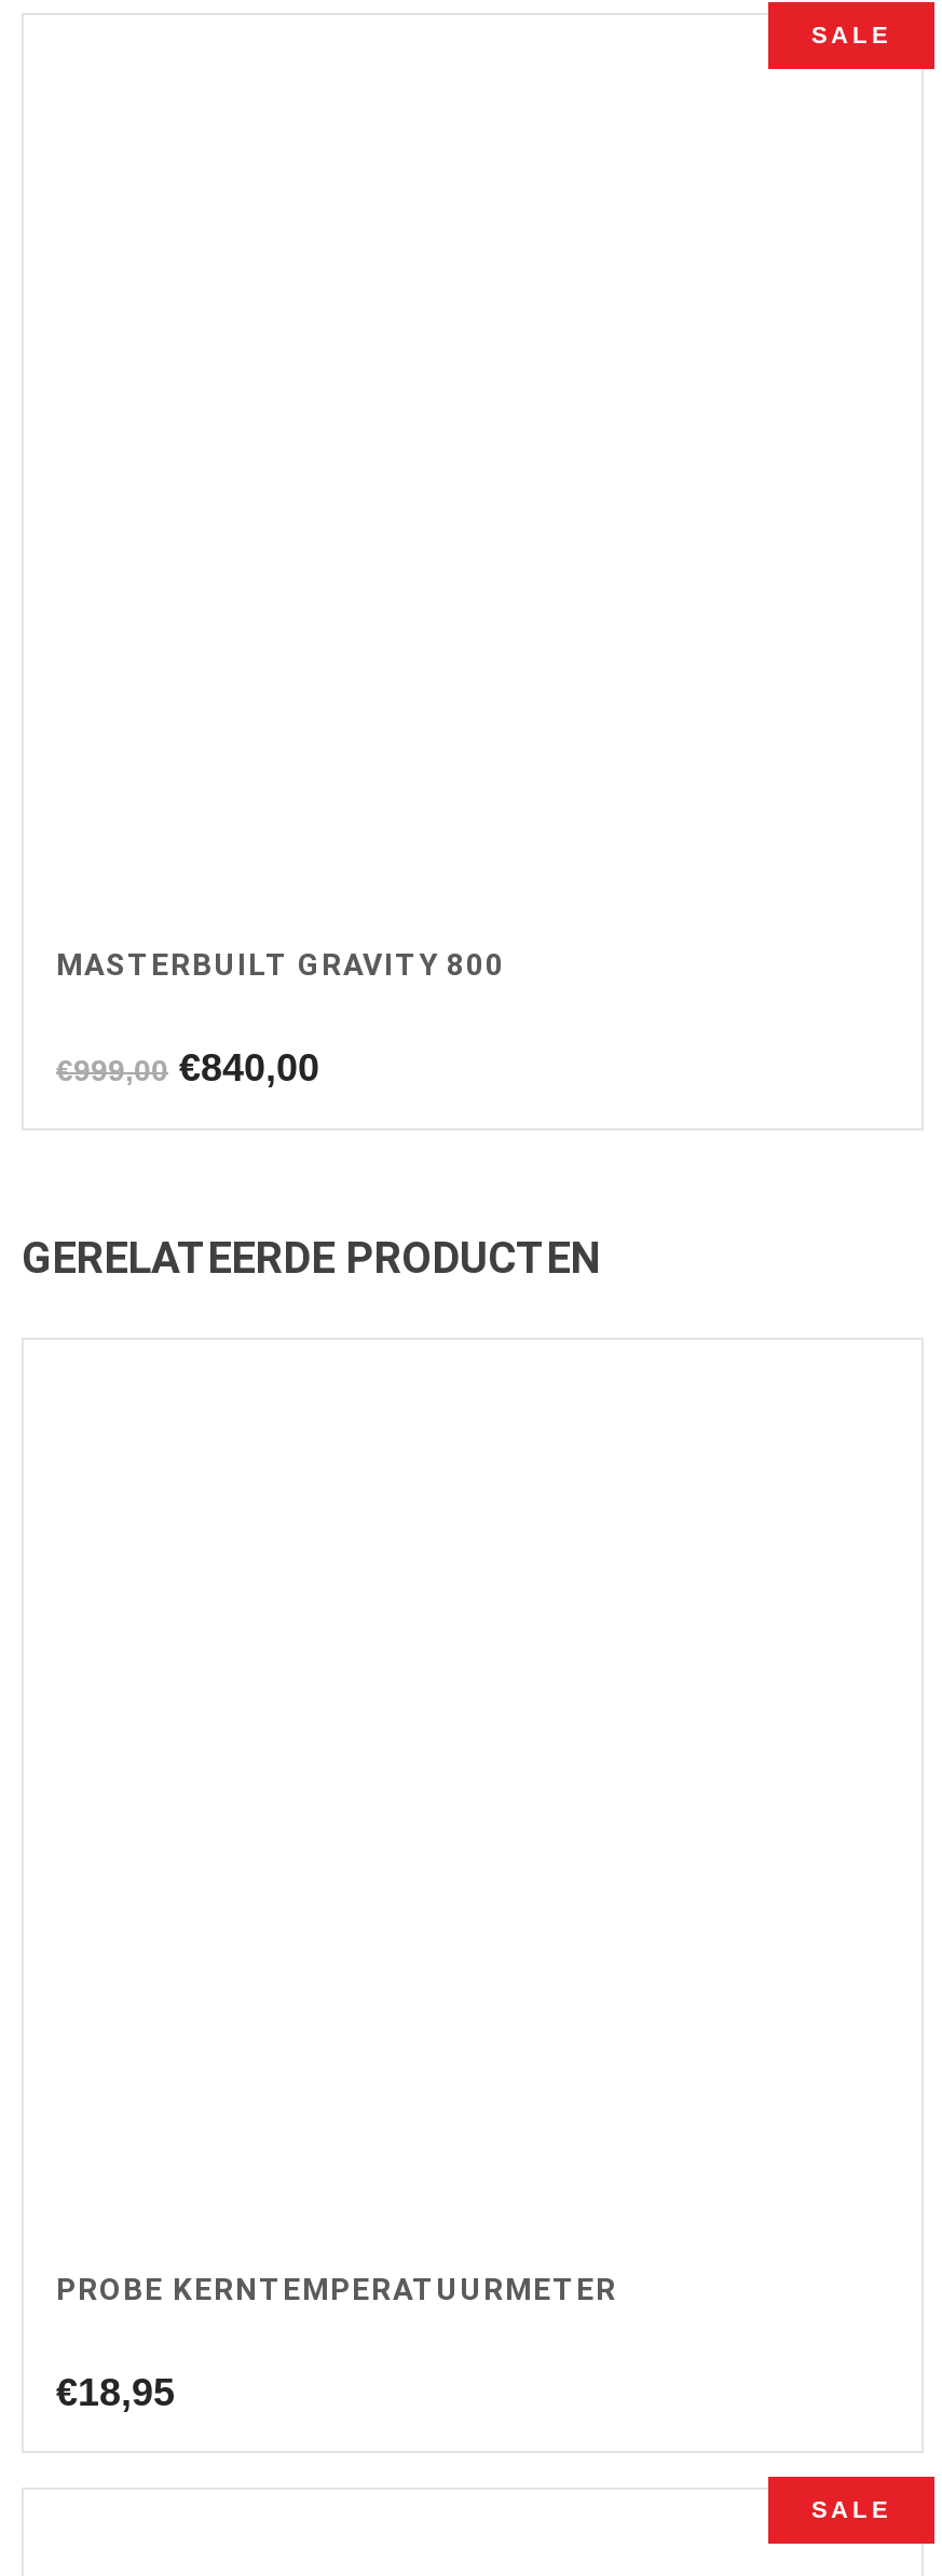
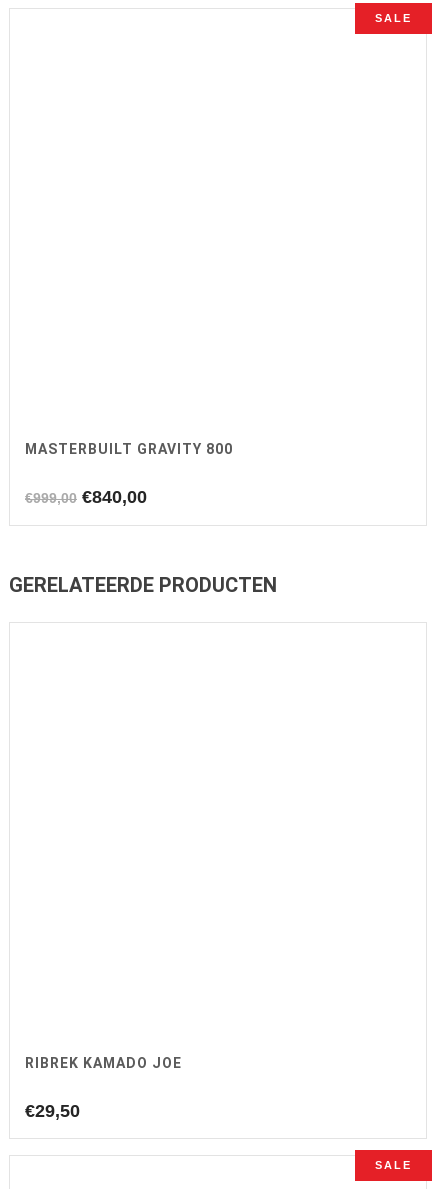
[56,2272,617,2307] PROBE KERNTEMPERATUURMETER -> [25,1055,182,1071] RIBREK KAMADO JOE
[56,2372,175,2415] €18,95 -> [25,1101,80,1121] €29,50

